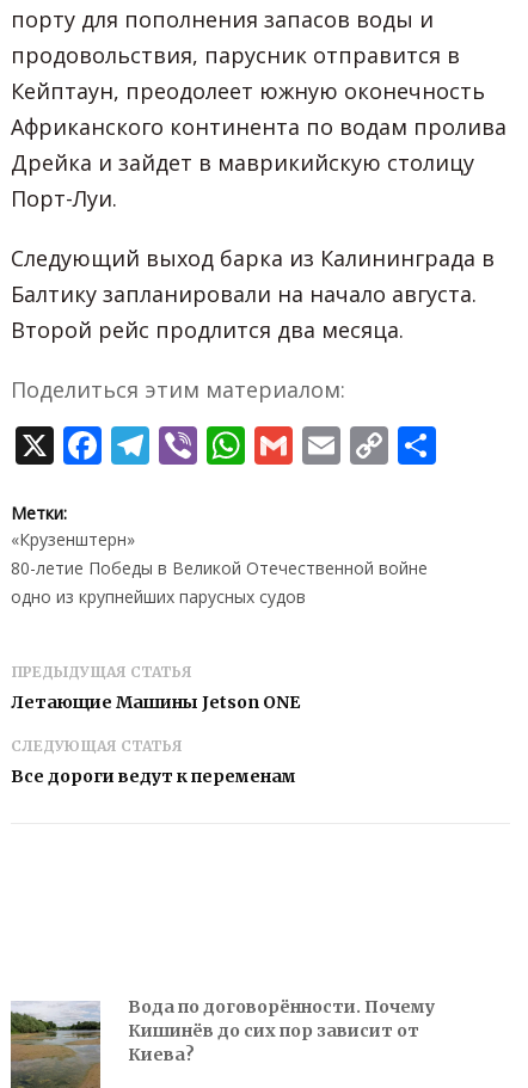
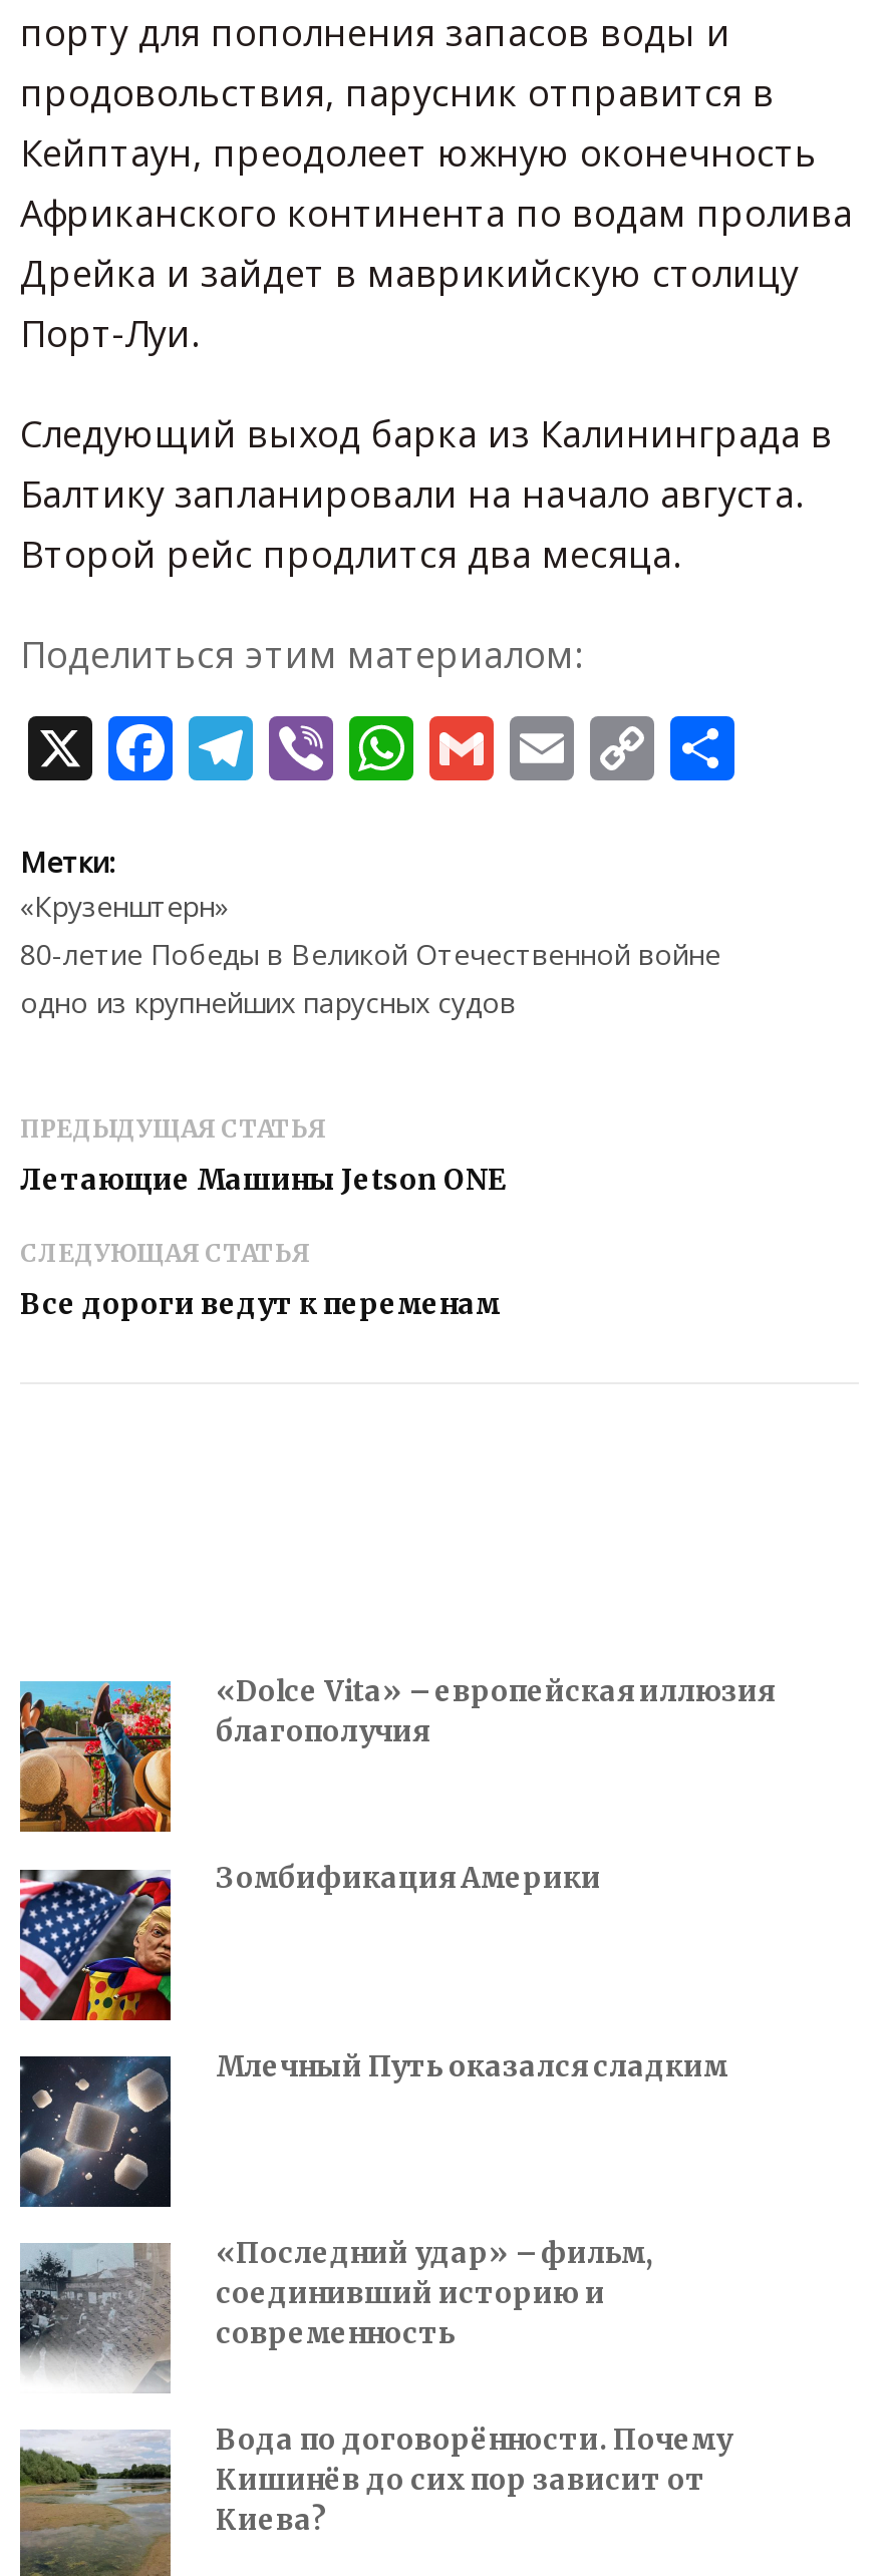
none -> [18,1673,774,1834] [image] | «Dolce Vita» – европейская иллюзия | благополучия
none -> [18,1860,601,2022] [image] | Зомбификация Америки
none -> [18,2047,727,2209] [image] | Млечный Путь оказался сладким
none -> [20,2235,653,2393] [image] | «Последний удар» – фильм, | соединивший историю и | современность

